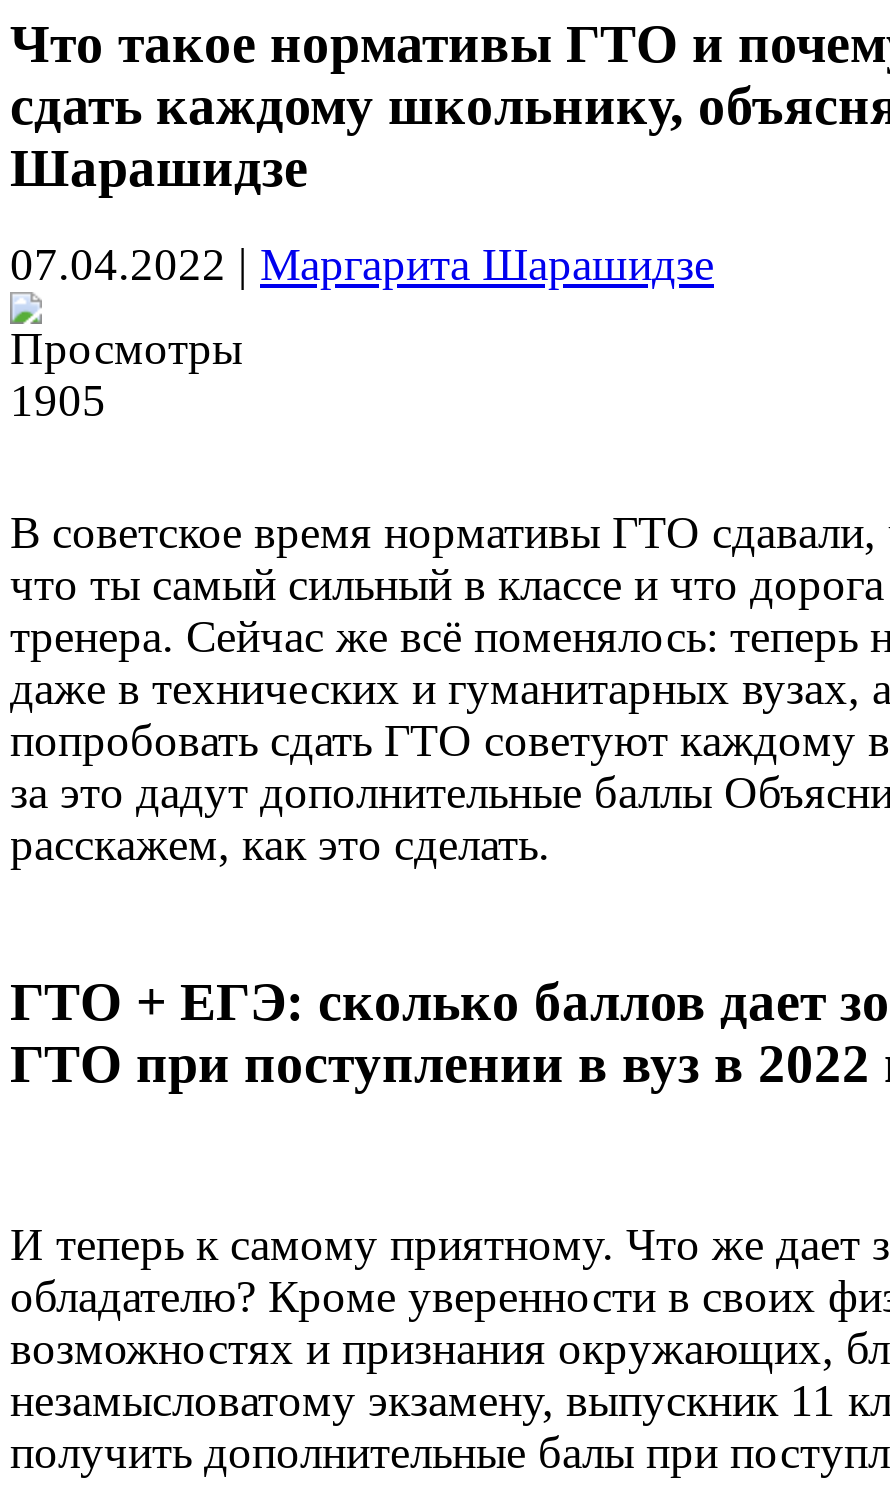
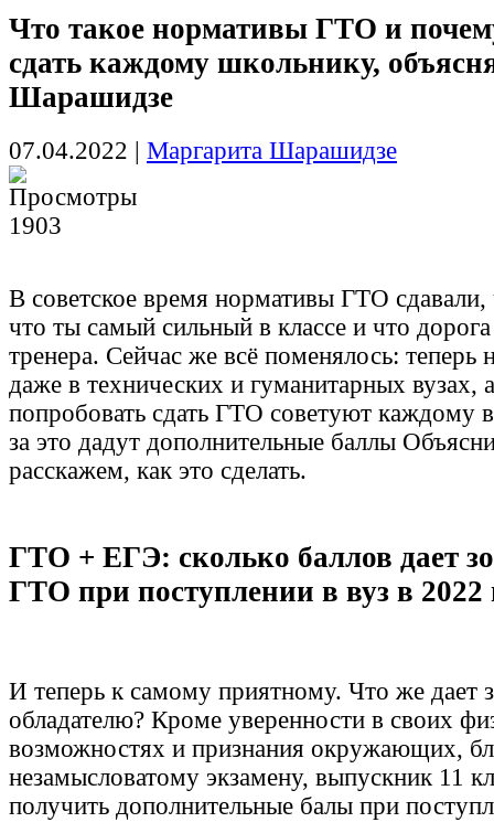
[10,376,106,426] 1905 -> [9,212,62,239] 1903

